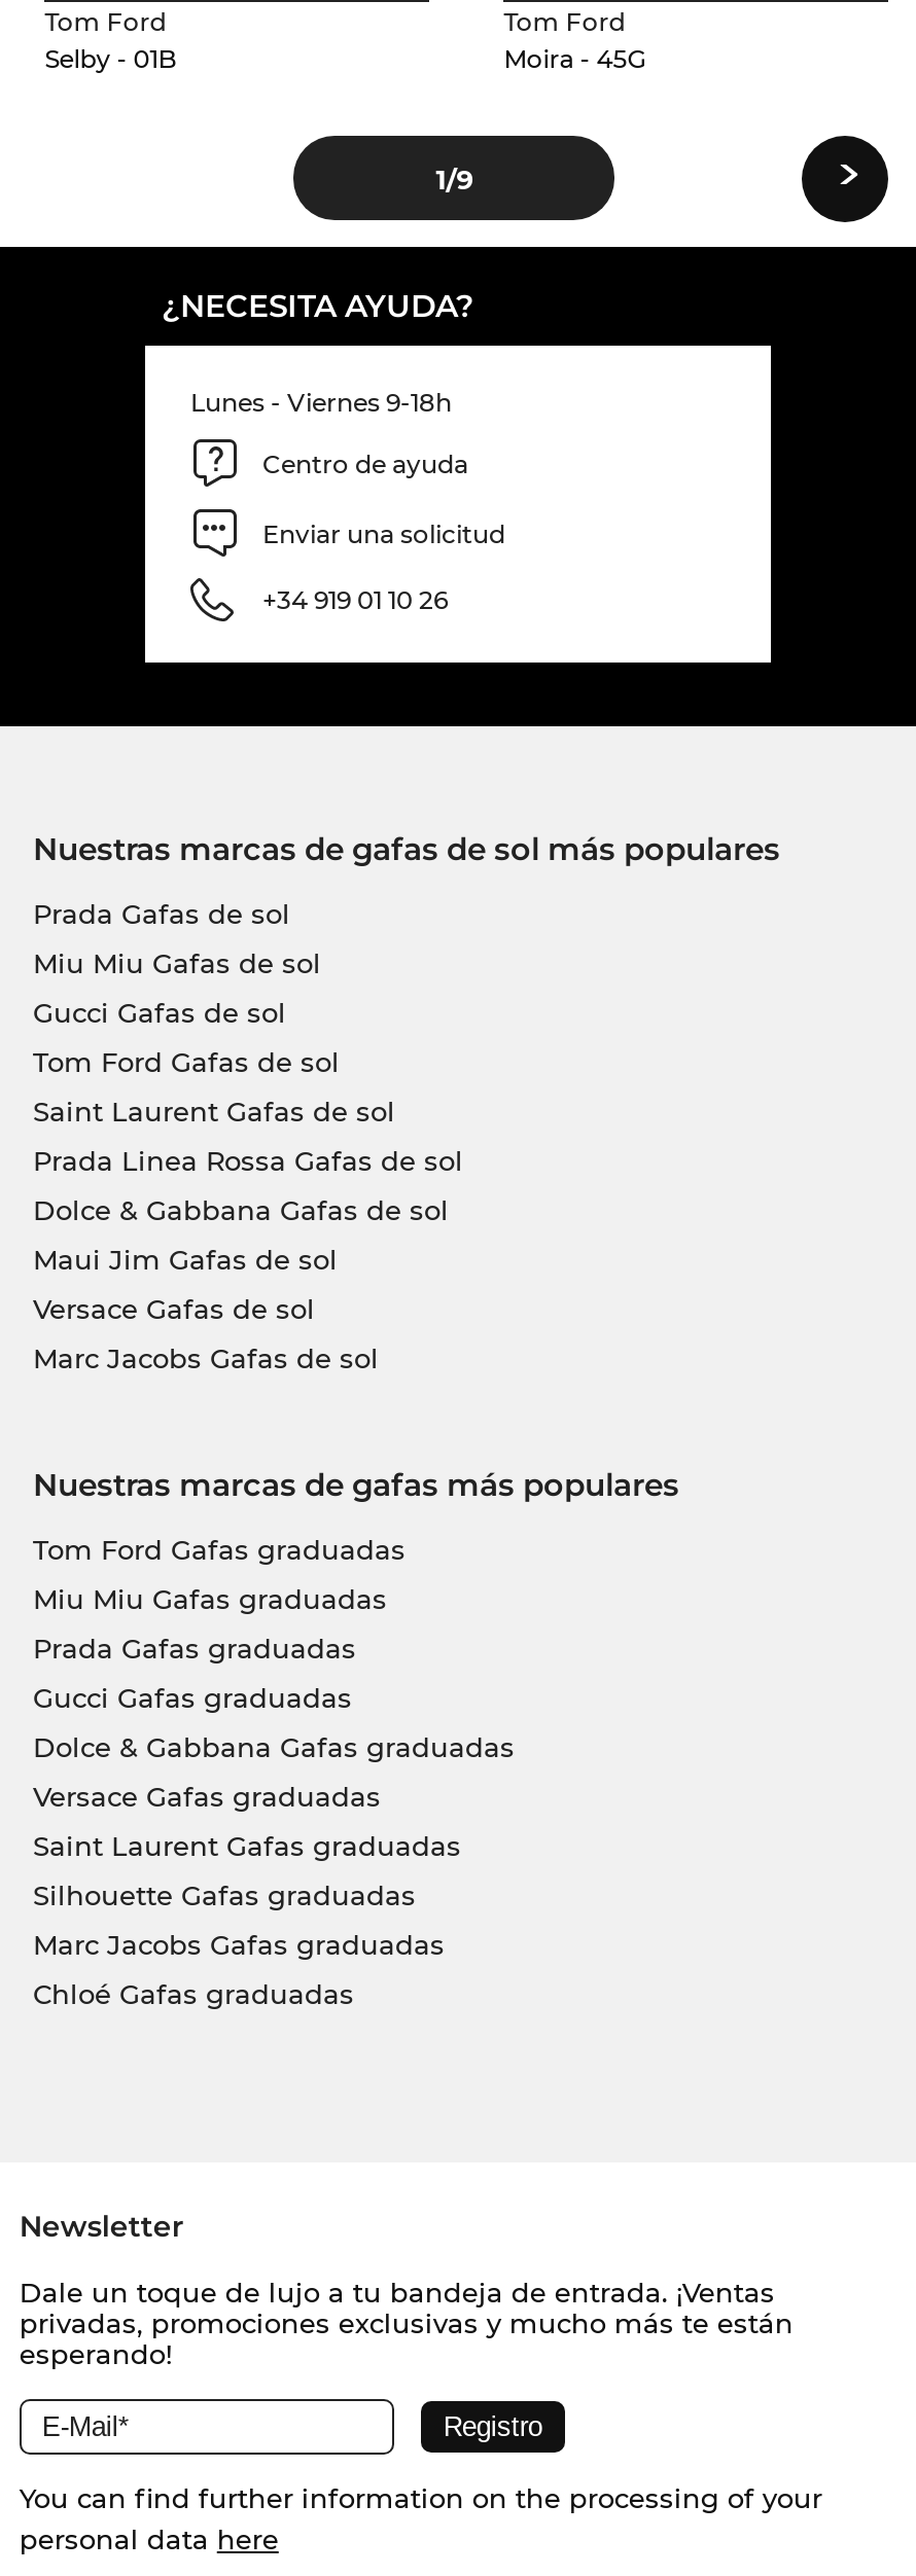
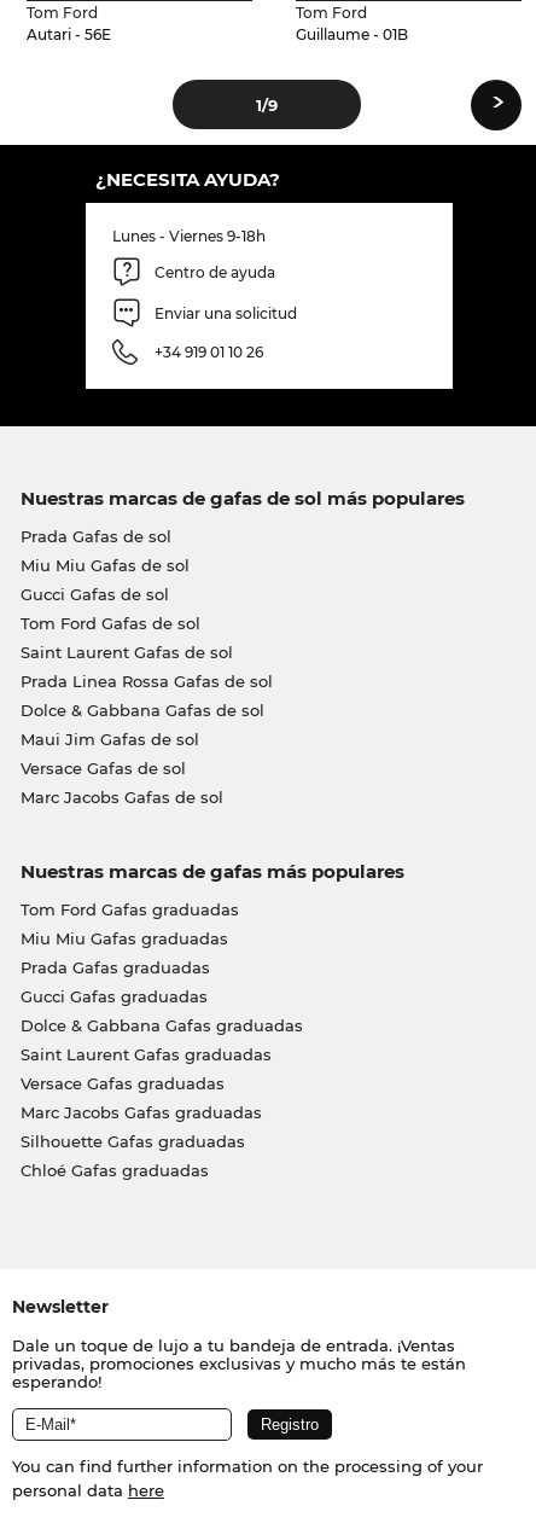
[45,44,176,74] Selby - 01B -> [27,26,111,44] Autari - 56E
[504,44,646,74] Moira - 45G -> [296,26,408,44] Guillaume - 01B
moved [33,1780,381,1813] -> [20,1074,224,1093]: Versace Gafas graduadas
moved [33,1830,461,1862] -> [20,1045,271,1064]: Saint Laurent Gafas graduadas
moved [33,1879,416,1912] -> [20,1132,244,1151]: Silhouette Gafas graduadas
moved [33,1928,445,1961] -> [20,1103,261,1122]: Marc Jacobs Gafas graduadas

